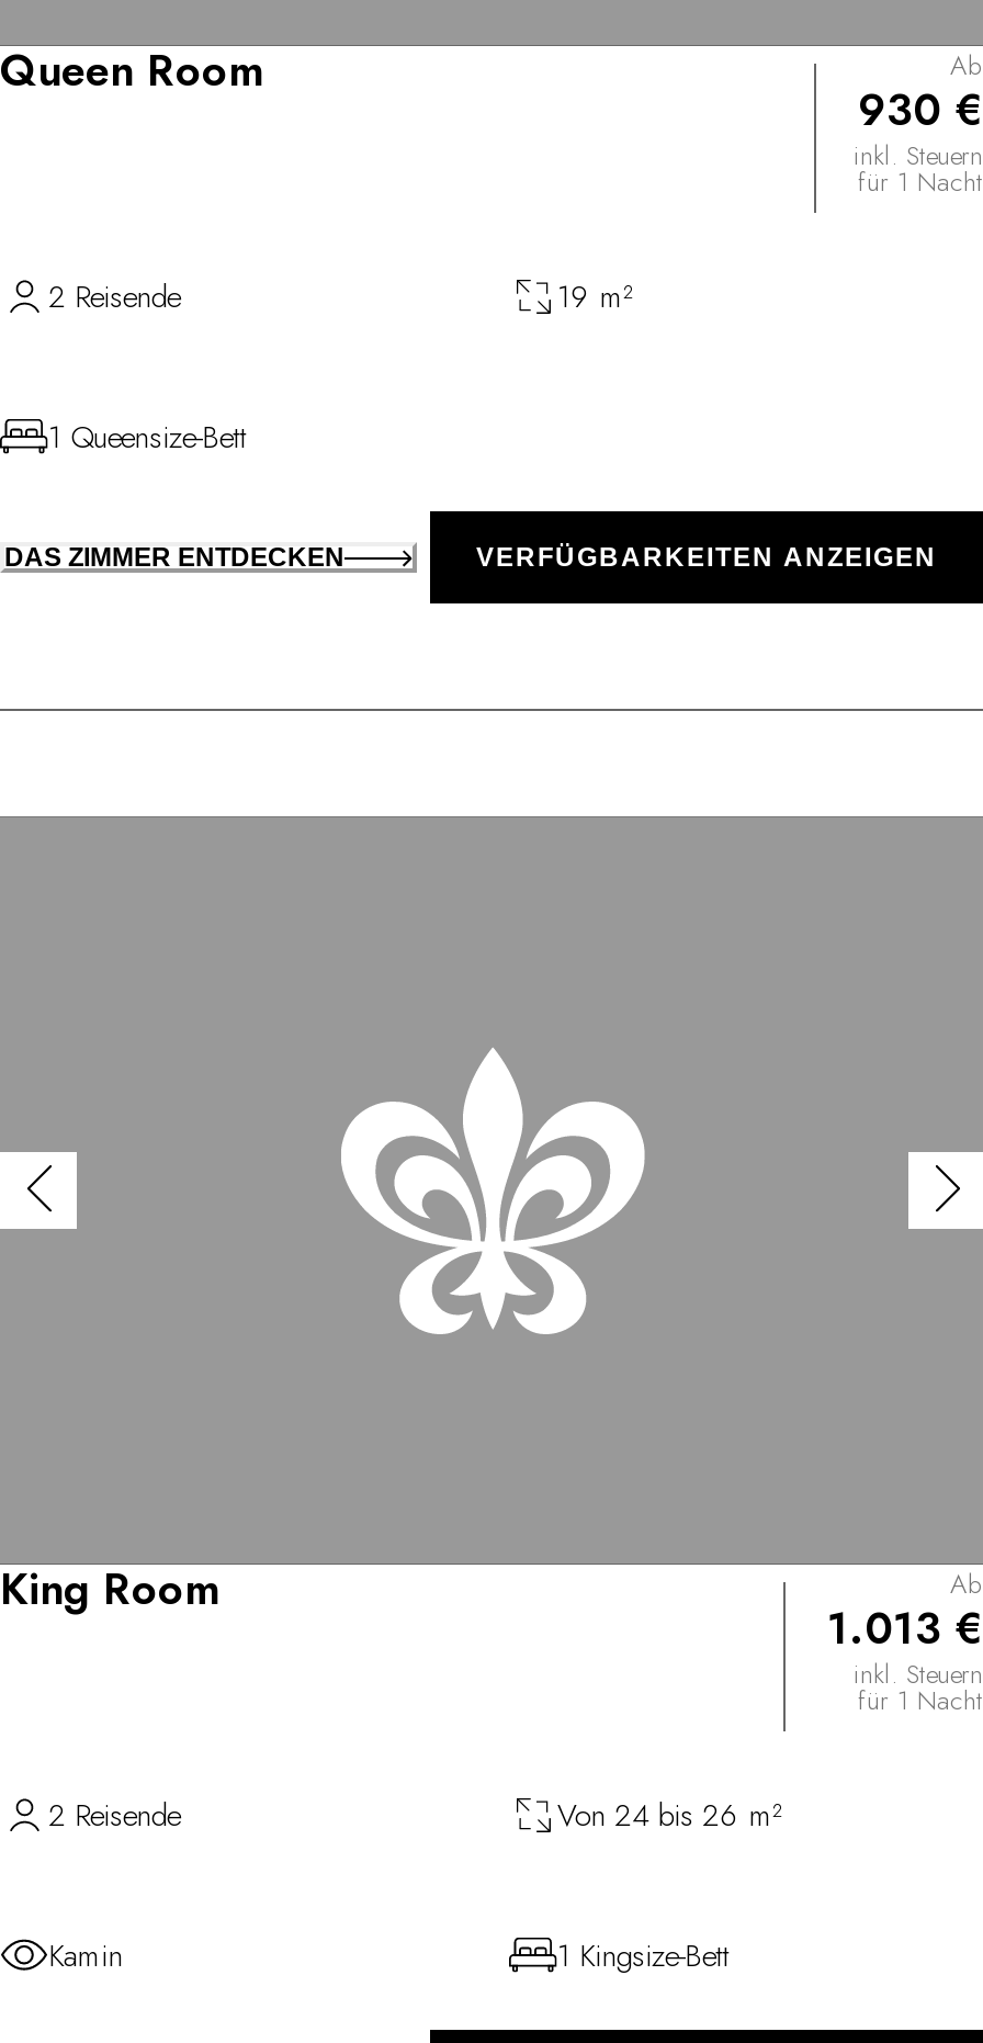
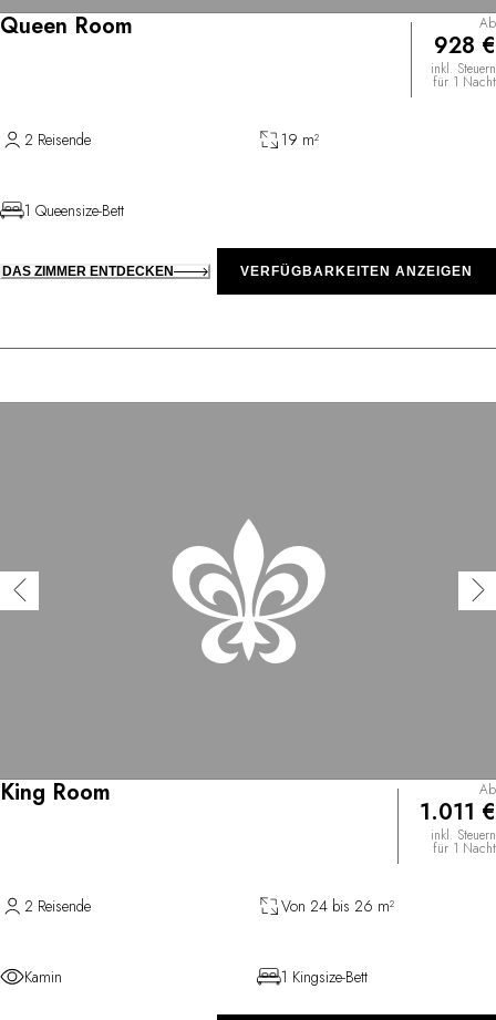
[858,79,983,143] 930 € -> [434,30,496,62] 928 €
[827,1597,983,1661] 1.013 € -> [420,796,496,828] 1.011 €

